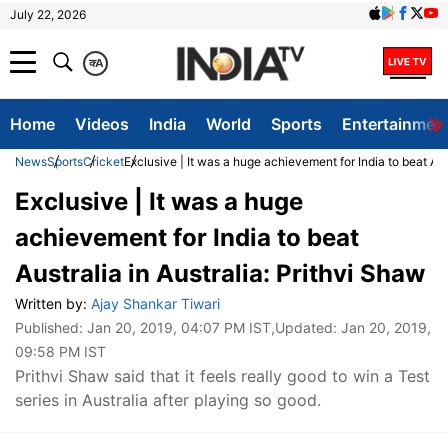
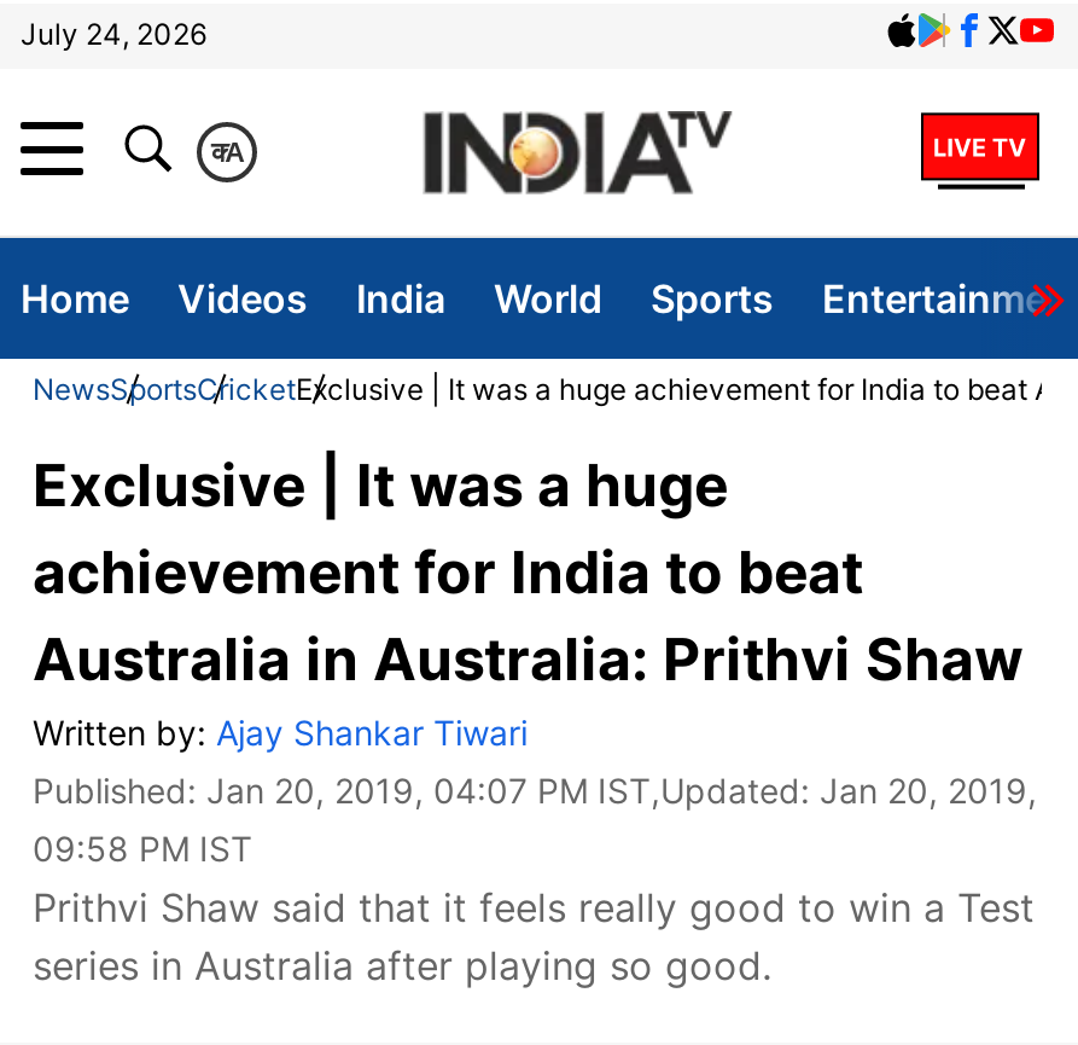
[10,7,86,22] July 22, 2026 -> [21,16,206,52] July 24, 2026

